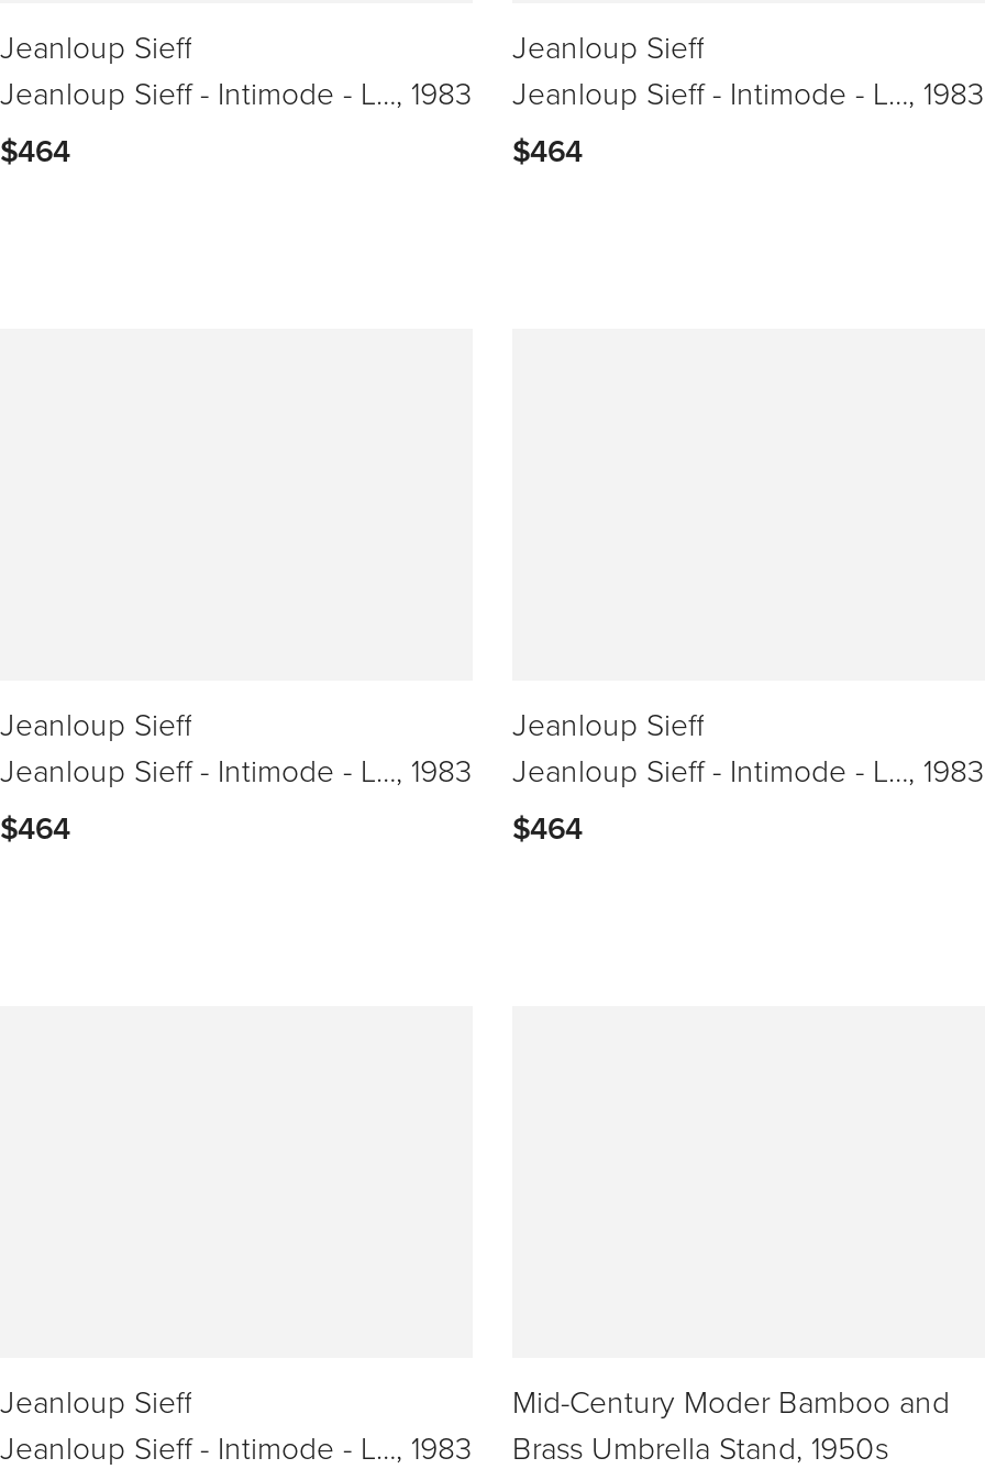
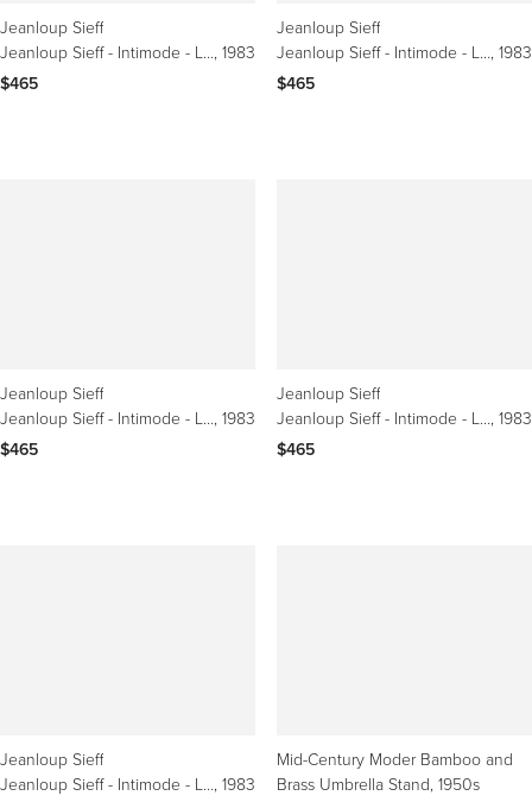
[0,129,70,173] $464 -> [0,71,38,95] $465
[512,129,583,173] $464 -> [277,71,315,95] $465
[0,806,70,850] $464 -> [0,437,38,461] $465
[512,806,583,850] $464 -> [277,437,315,461] $465

